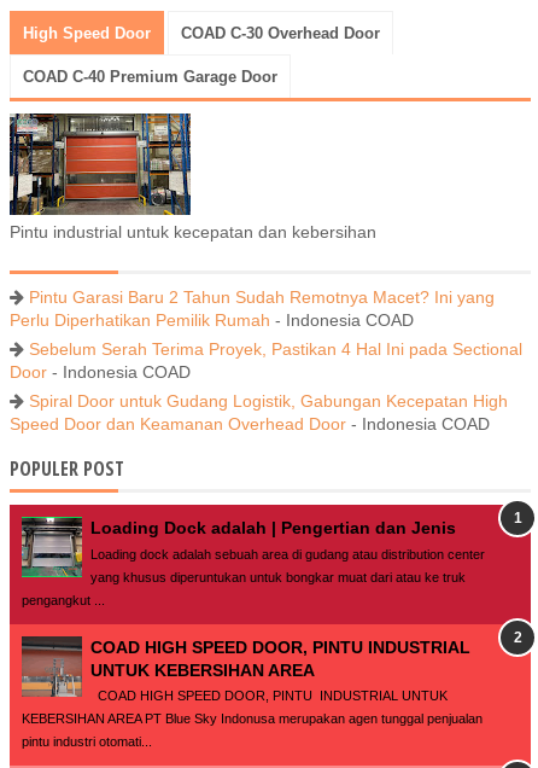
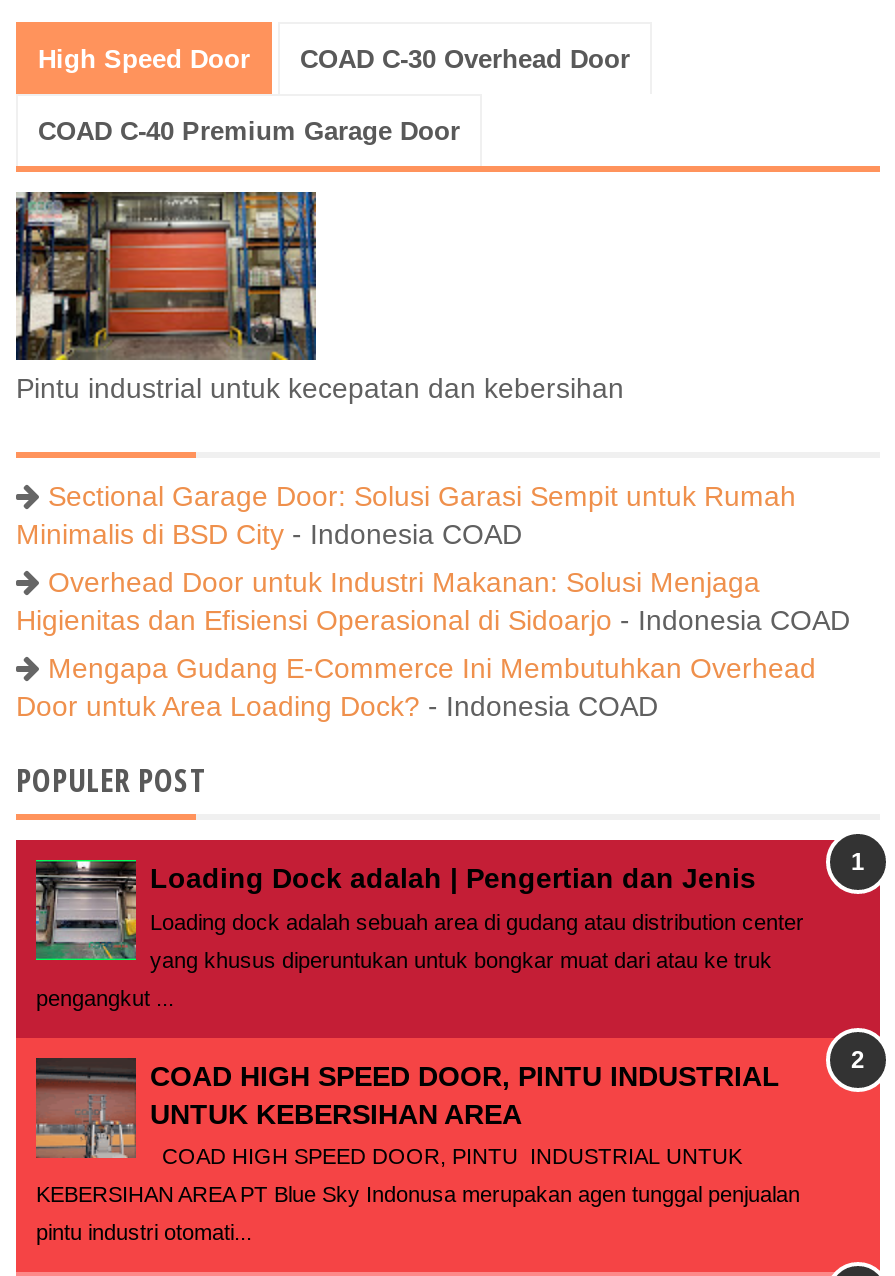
[10,287,495,330] Pintu Garasi Baru 2 Tahun Sudah Remotnya Macet? Ini yang | Perlu Diperhatikan Pemilik Rumah - Indonesia COAD -> [16,480,796,550] Sectional Garage Door: Solusi Garasi Sempit untuk Rumah | Minimalis di BSD City - Indonesia COAD
[10,339,522,381] Sebelum Serah Terima Proyek, Pastikan 4 Hal Ini pada Sectional | Door - Indonesia COAD -> [16,566,850,636] Overhead Door untuk Industri Makanan: Solusi Menjaga | Higienitas dan Efisiensi Operasional di Sidoarjo - Indonesia COAD
[10,391,508,433] Spiral Door untuk Gudang Logistik, Gabungan Kecepatan High | Speed Door dan Keamanan Overhead Door - Indonesia COAD -> [16,652,816,722] Mengapa Gudang E-Commerce Ini Membutuhkan Overhead | Door untuk Area Loading Dock? - Indonesia COAD

